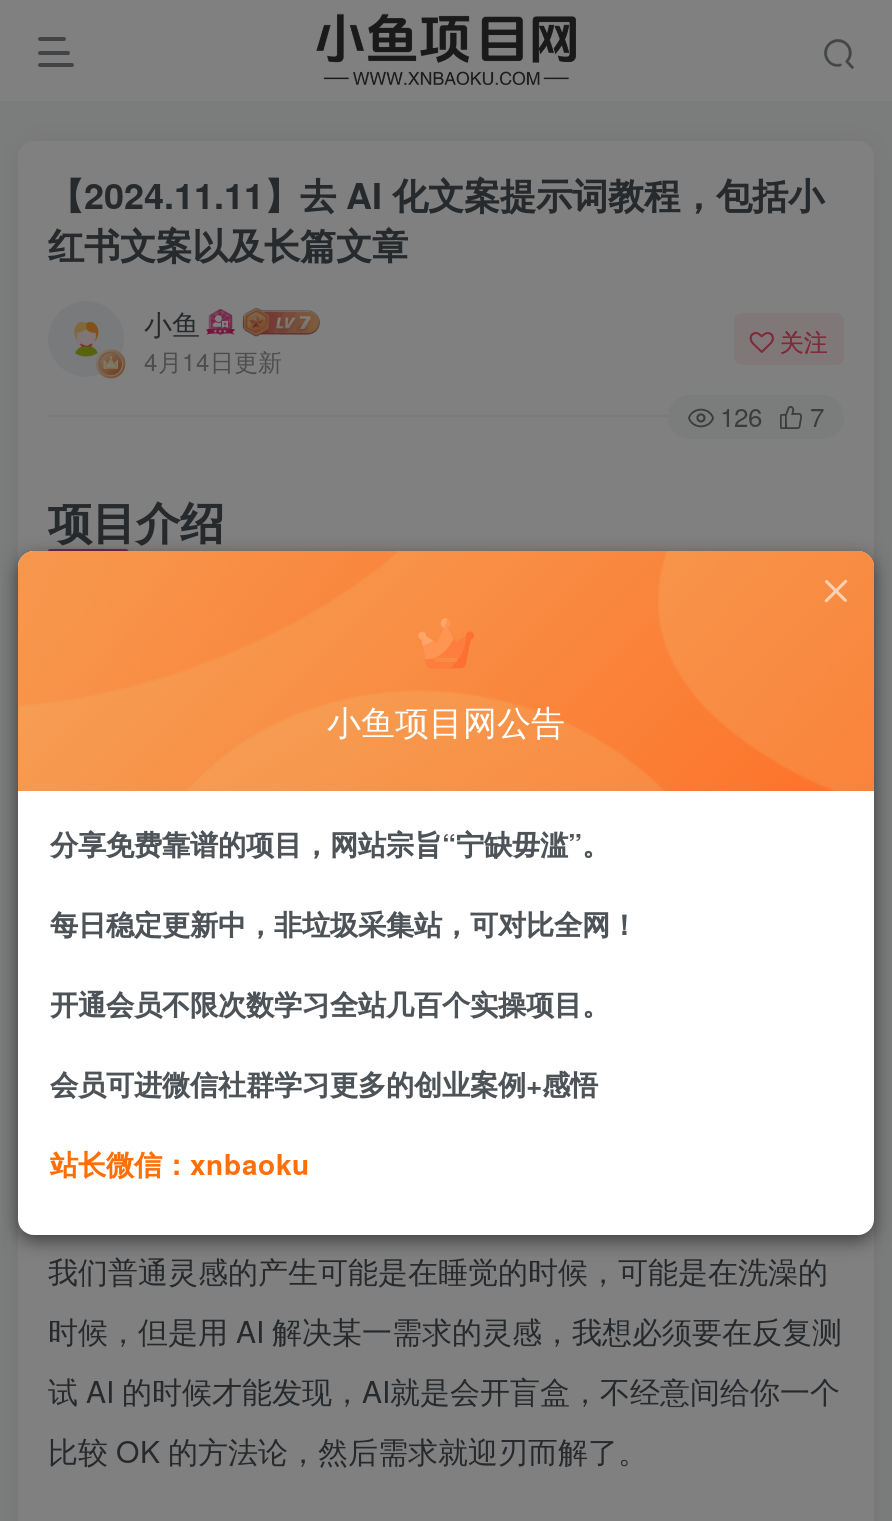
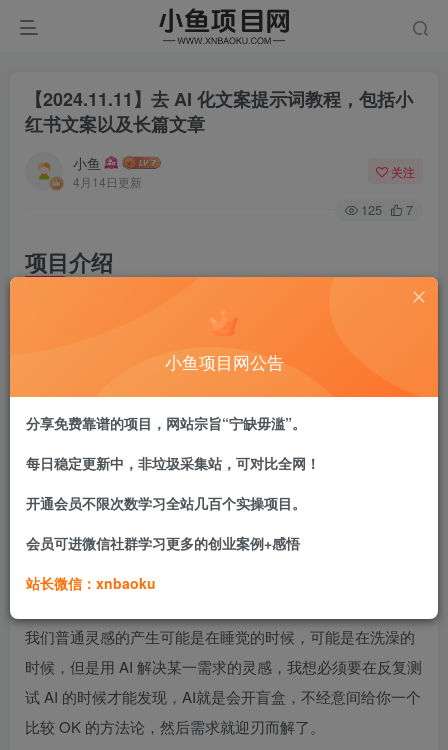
[720,397,824,435] 126 7 -> [361,200,413,219] 125 7

